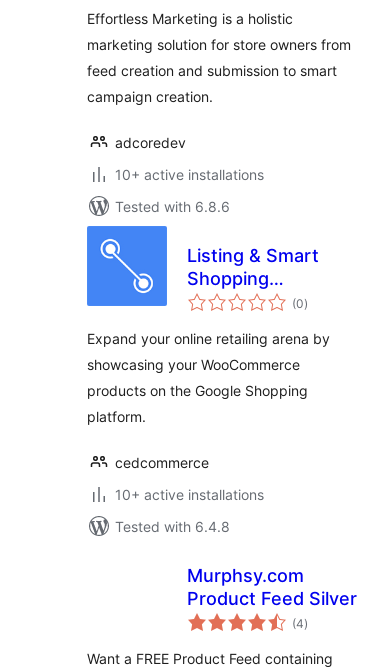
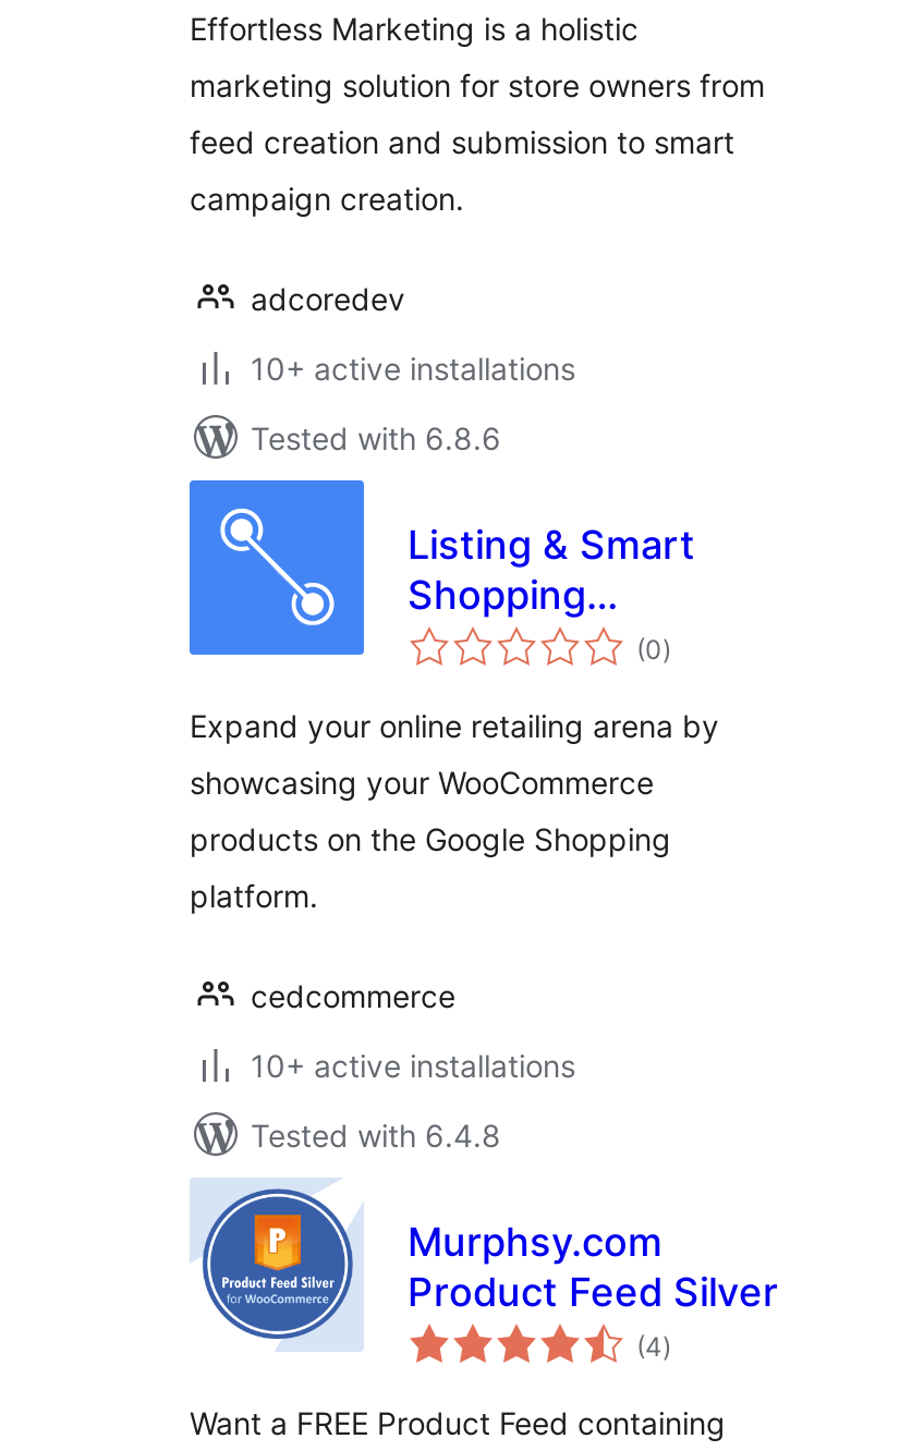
none -> [190,1178,364,1352] [image]

